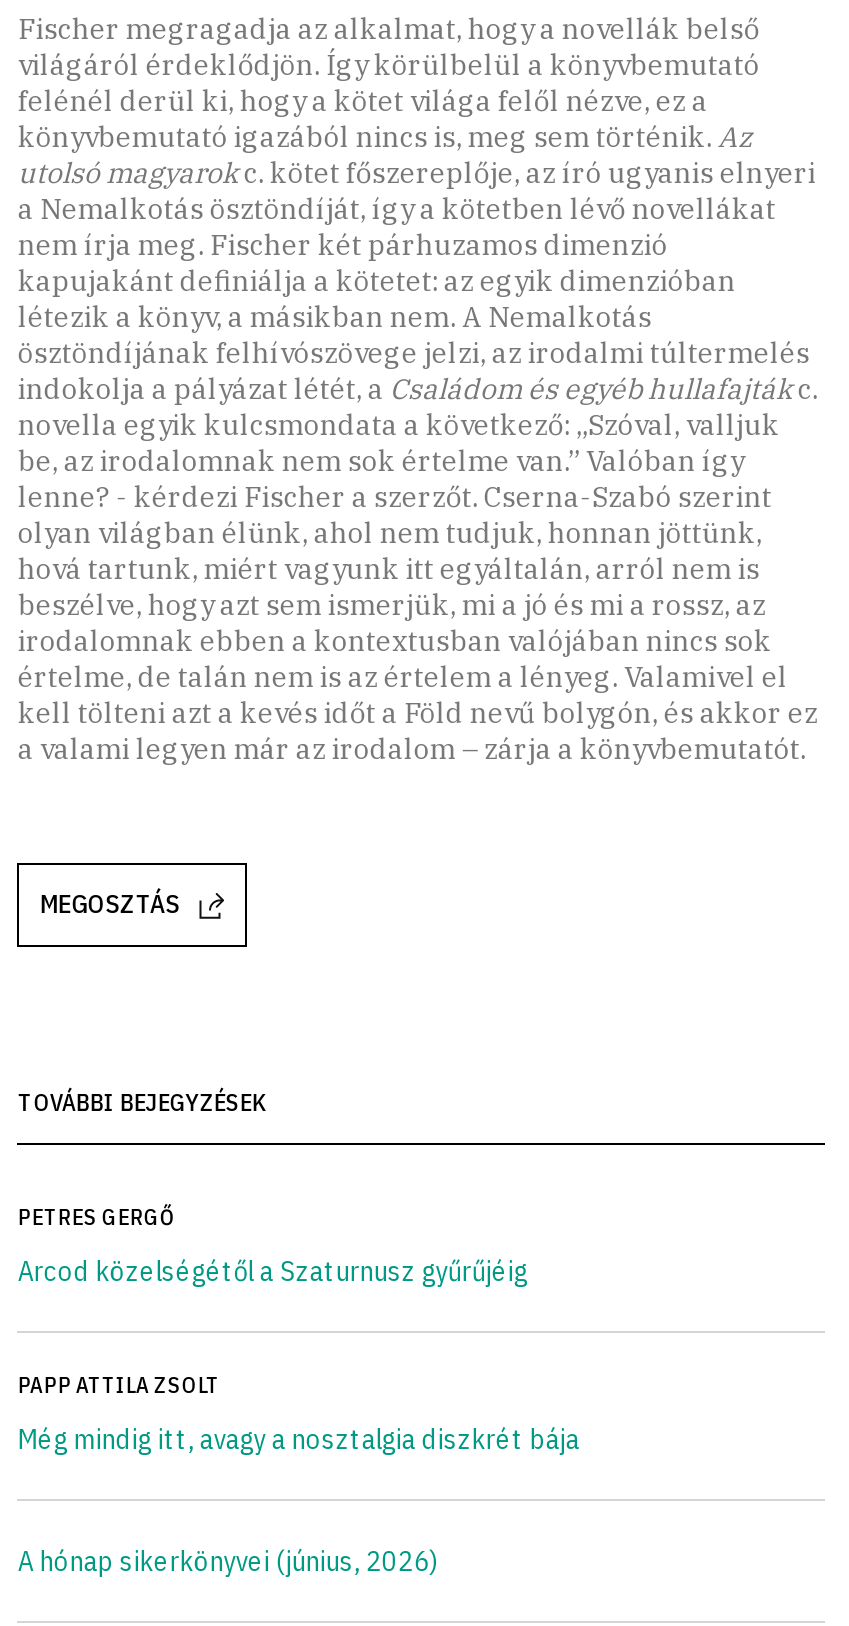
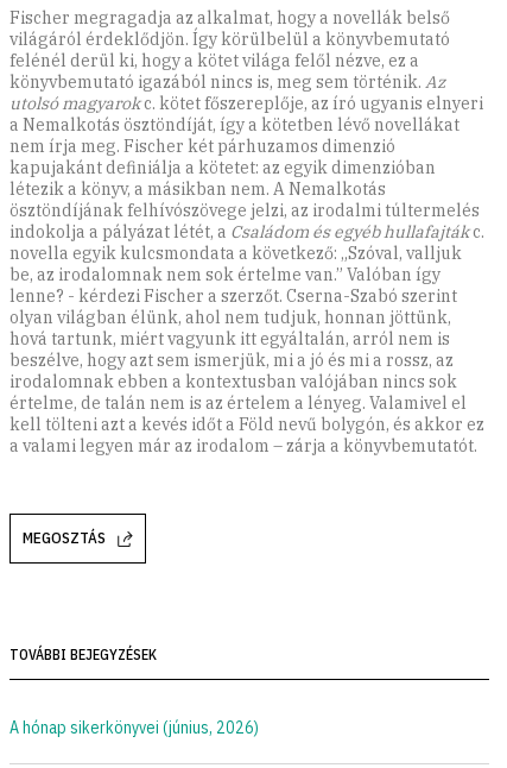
[18,1202,580,1456] PETRES GERGŐ | Arcod közelségétől a Szaturnusz gyűrűjéig | PAPP ATTILA ZSOLT | Még mindig itt, avagy a nosztalgia diszkrét bája -> none

